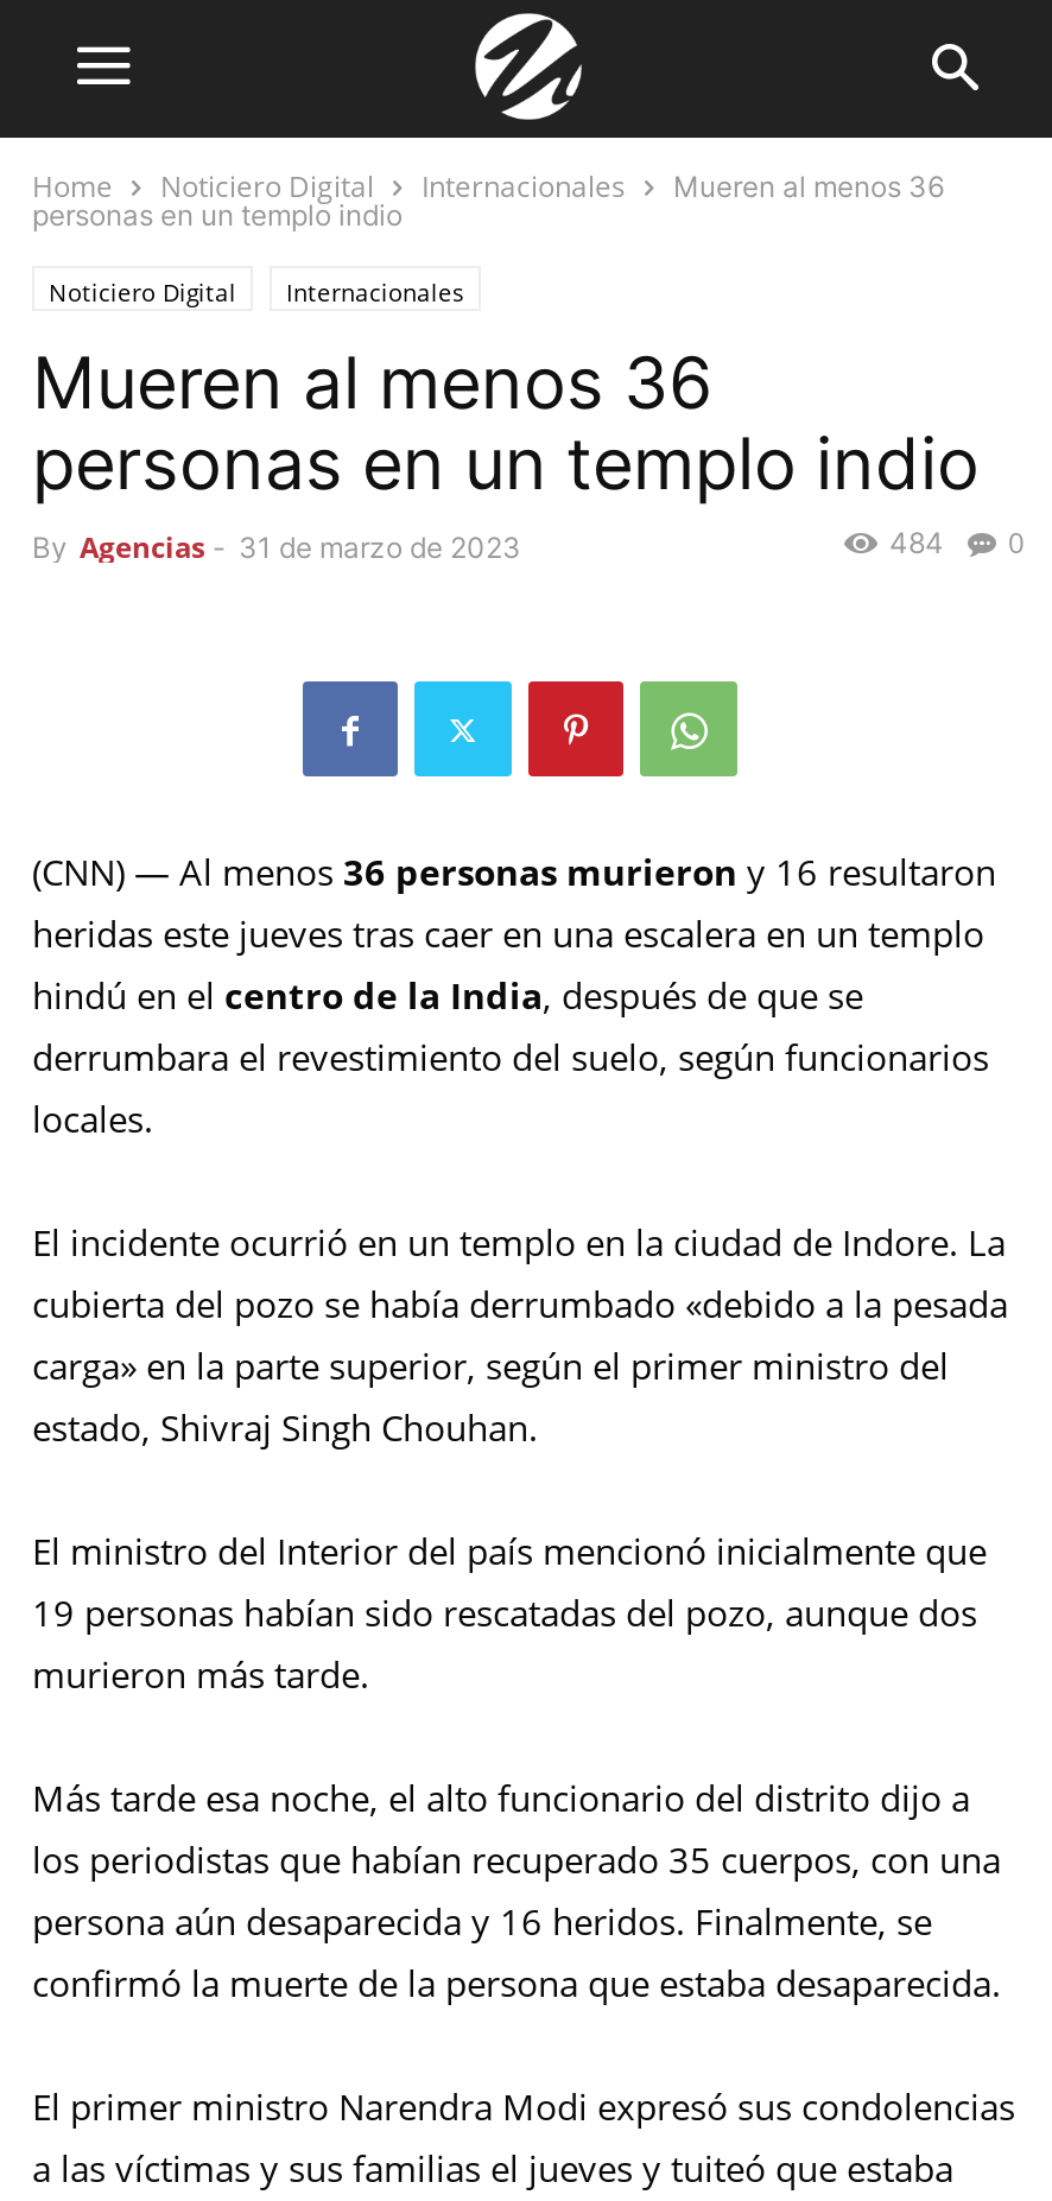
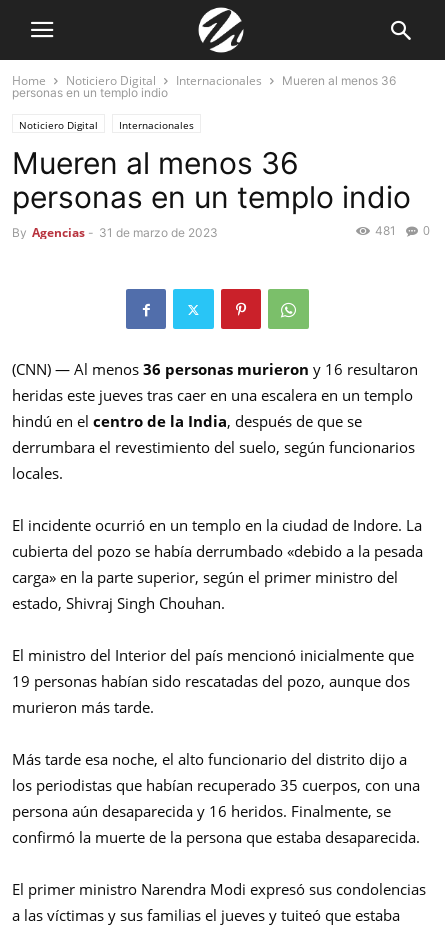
[889,522,1025,563] 484 0 -> [375,222,430,239] 481 0

